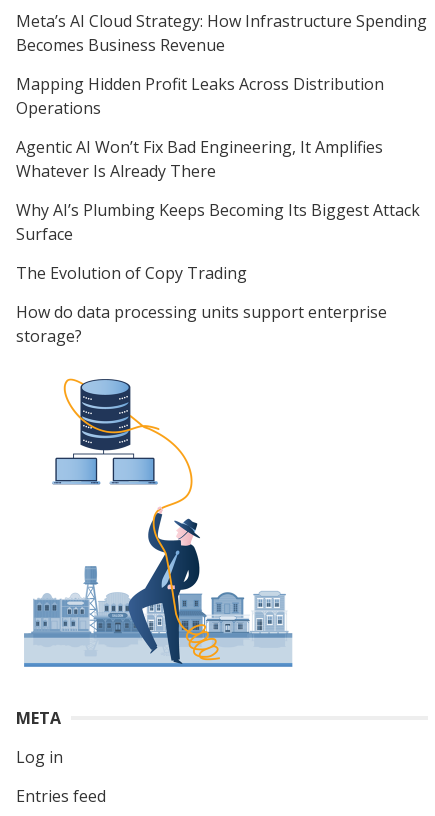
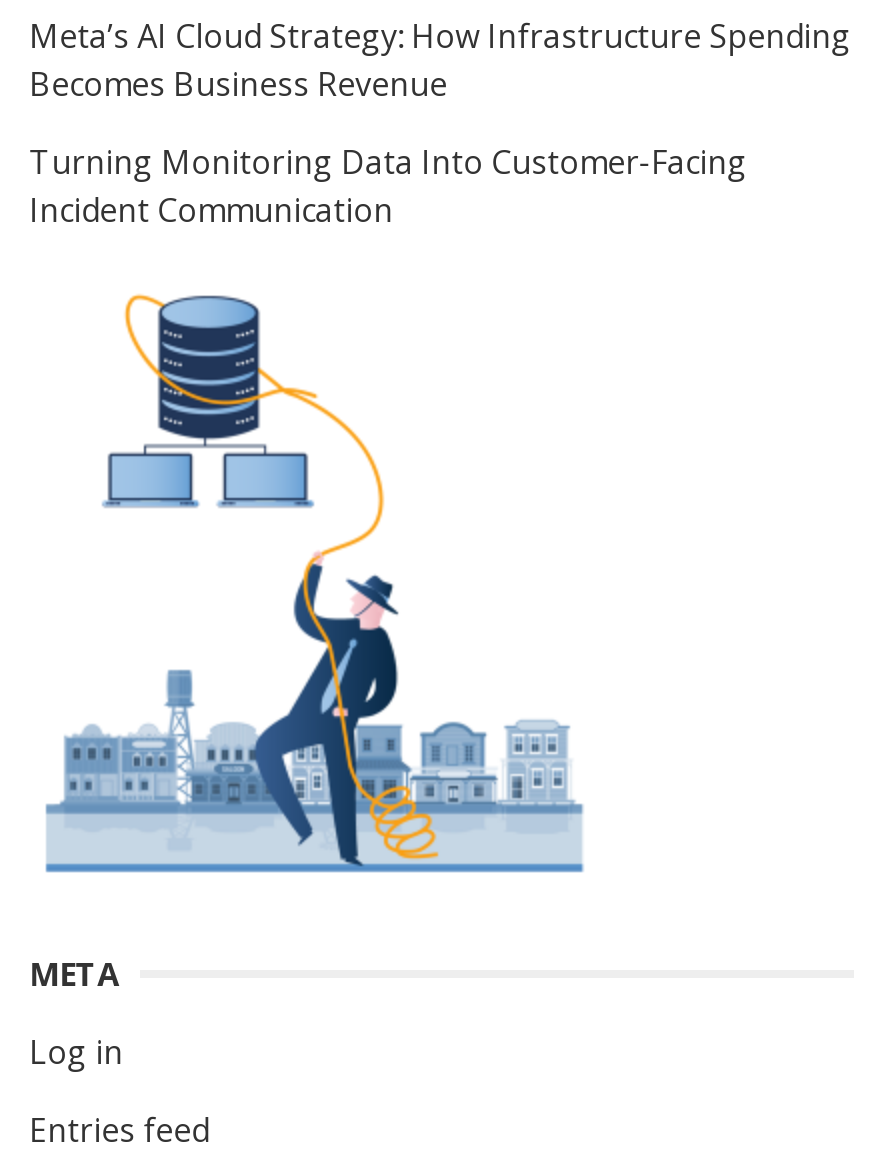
[16,72,420,346] Mapping Hidden Profit Leaks Across Distribution | Operations | Agentic AI Won’t Fix Bad Engineering, It Amplifies | Whatever Is Already There | Why AI’s Plumbing Keeps Becoming Its Biggest Attack | Surface | The Evolution of Copy Trading | How do data processing units support enterprise | storage? -> [29,139,747,231] Turning Monitoring Data Into Customer-Facing | Incident Communication

